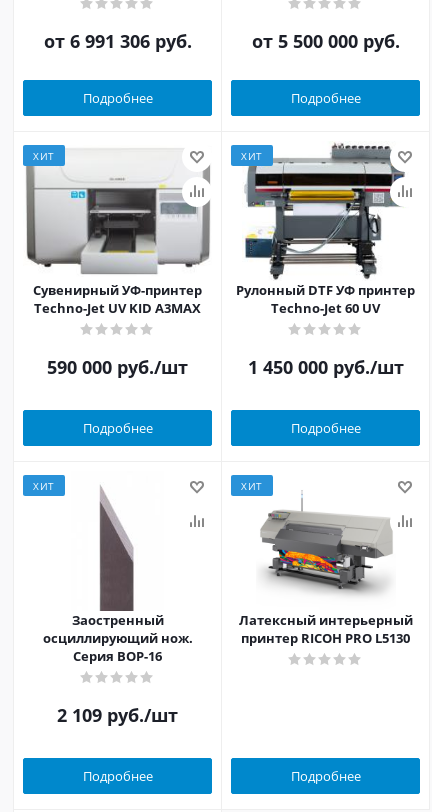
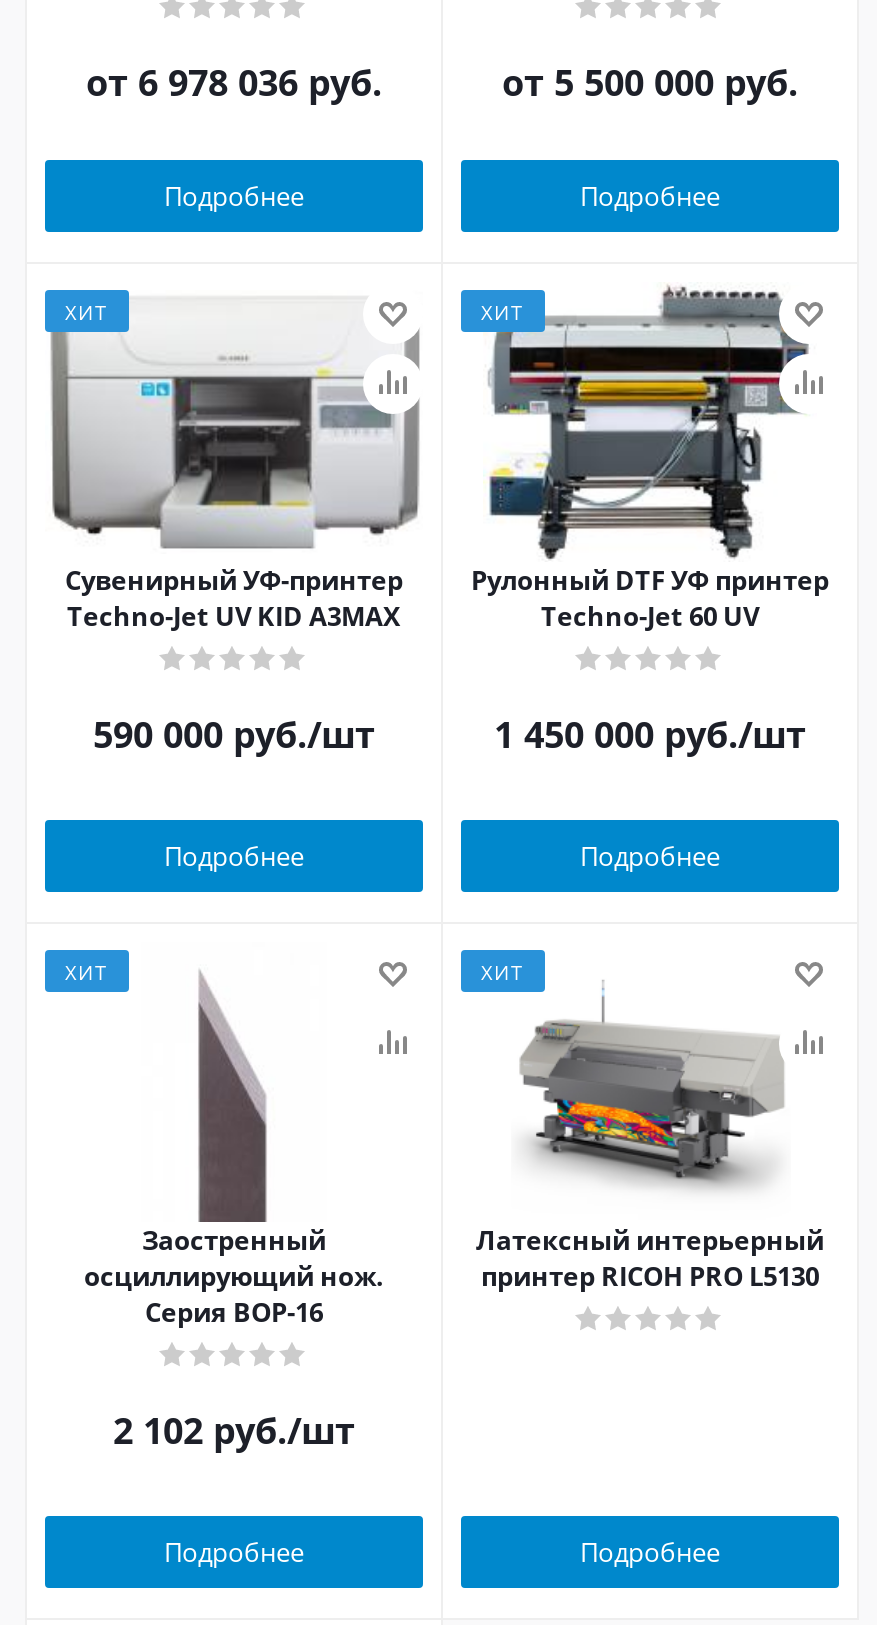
[43,29,191,53] от 6 991 306 руб. -> [86,58,382,106] от 6 978 036 руб.
[57,703,178,727] 2 109 руб./шт -> [113,1406,355,1454] 2 102 руб./шт

